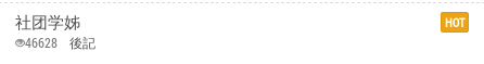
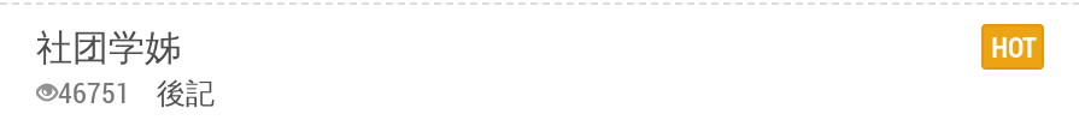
[25,34,95,51] 46628 後記 -> [58,72,215,110] 46751 後記

